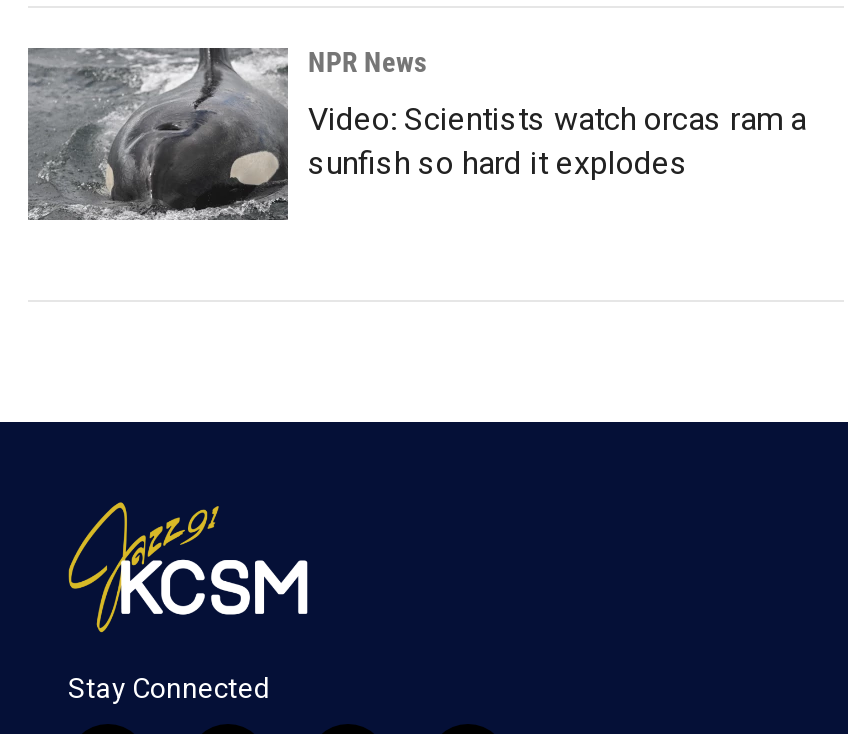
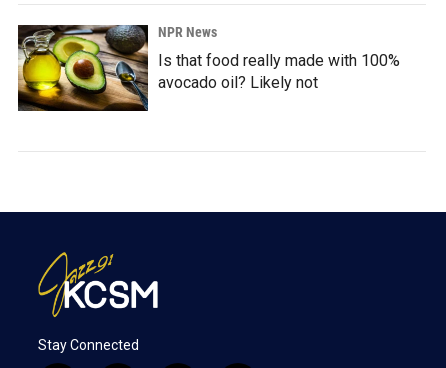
[28,48,806,222] [image] | Video: Scientists watch orcas ram a | sunfish so hard it explodes -> [17,25,400,112] [image] | Is that food really made with 100% | avocado oil? Likely not

